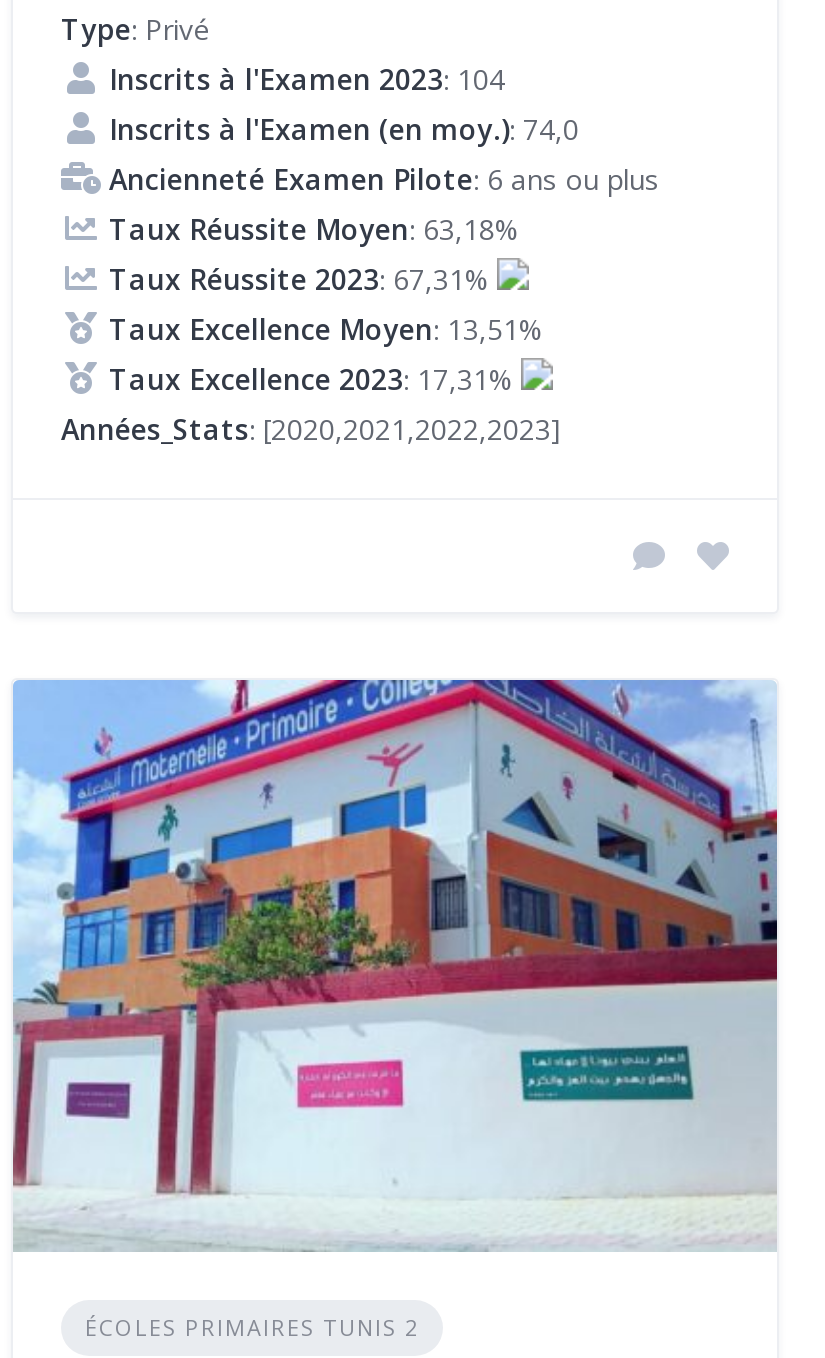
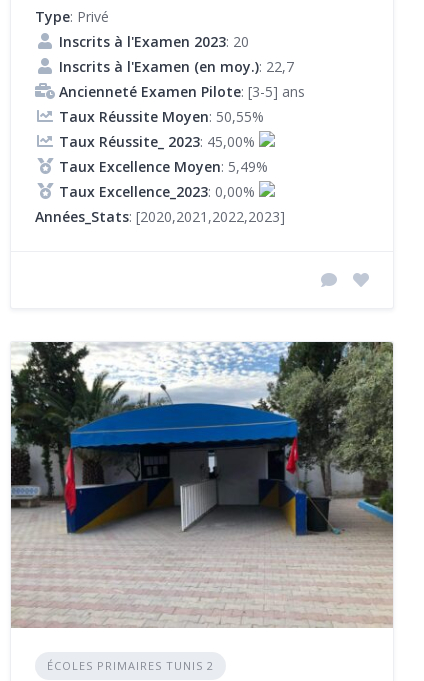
[109,59,659,397] Inscrits à l'Examen 2023: 104 | Inscrits à l'Examen (en moy.): 74,0 | Ancienneté Examen Pilote: 6 ans ou plus | Taux Réussite Moyen: 63,18% | Taux Réussite 2023: 67,31% | Taux Excellence Moyen: 13,51% | Taux Excellence 2023: 17,31% -> [59,32,305,201] Inscrits à l'Examen 2023: 20 | Inscrits à l'Examen (en moy.): 22,7 | Ancienneté Examen Pilote: [3-5] ans | Taux Réussite Moyen: 50,55% | Taux Réussite_ 2023: 45,00% | Taux Excellence Moyen: 5,49% | Taux Excellence_2023: 0,00%
[11,678,779,1252] [image] -> [10,341,394,628] [image]

